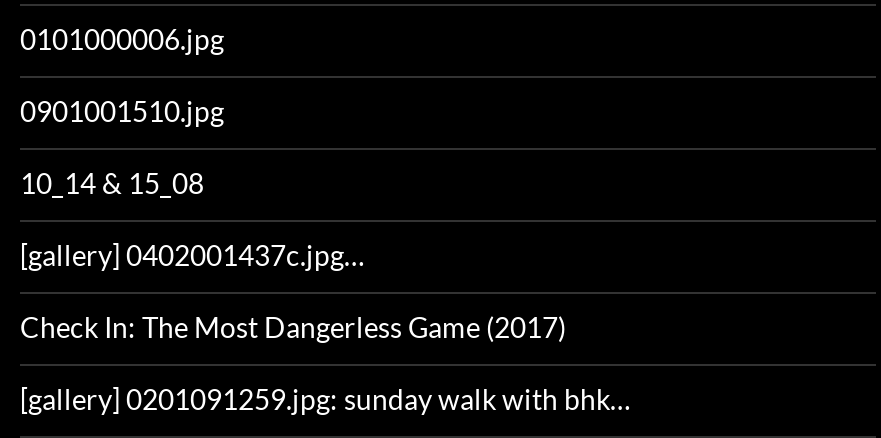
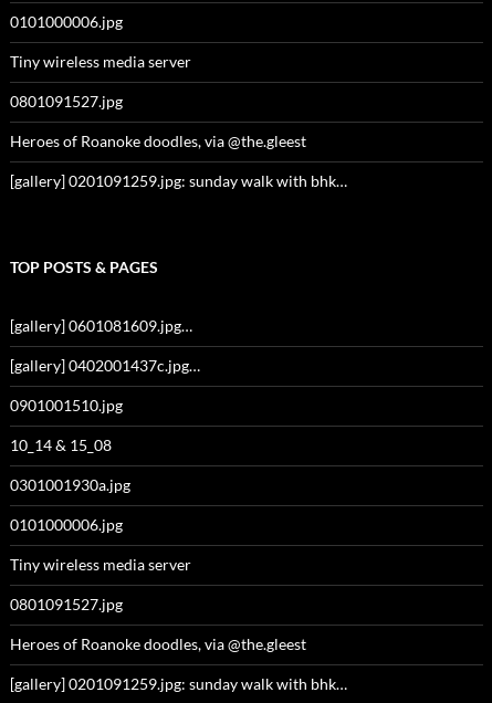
none -> [10,52,347,190] Tiny wireless media server | 0801091527.jpg | Heroes of Roanoke doodles, via @the.gleest | [gallery] 0201091259.jpg: sunday walk with bhk…
none -> [10,257,200,374] TOP POSTS & PAGES | [gallery] 0601081609.jpg… | [gallery] 0402001437c.jpg…
[20,238,566,344] [gallery] 0402001437c.jpg… | Check In: The Most Dangerless Game (2017) -> [10,475,306,653] 0301001930a.jpg | 0101000006.jpg | Tiny wireless media server | 0801091527.jpg | Heroes of Roanoke doodles, via @the.gleest

